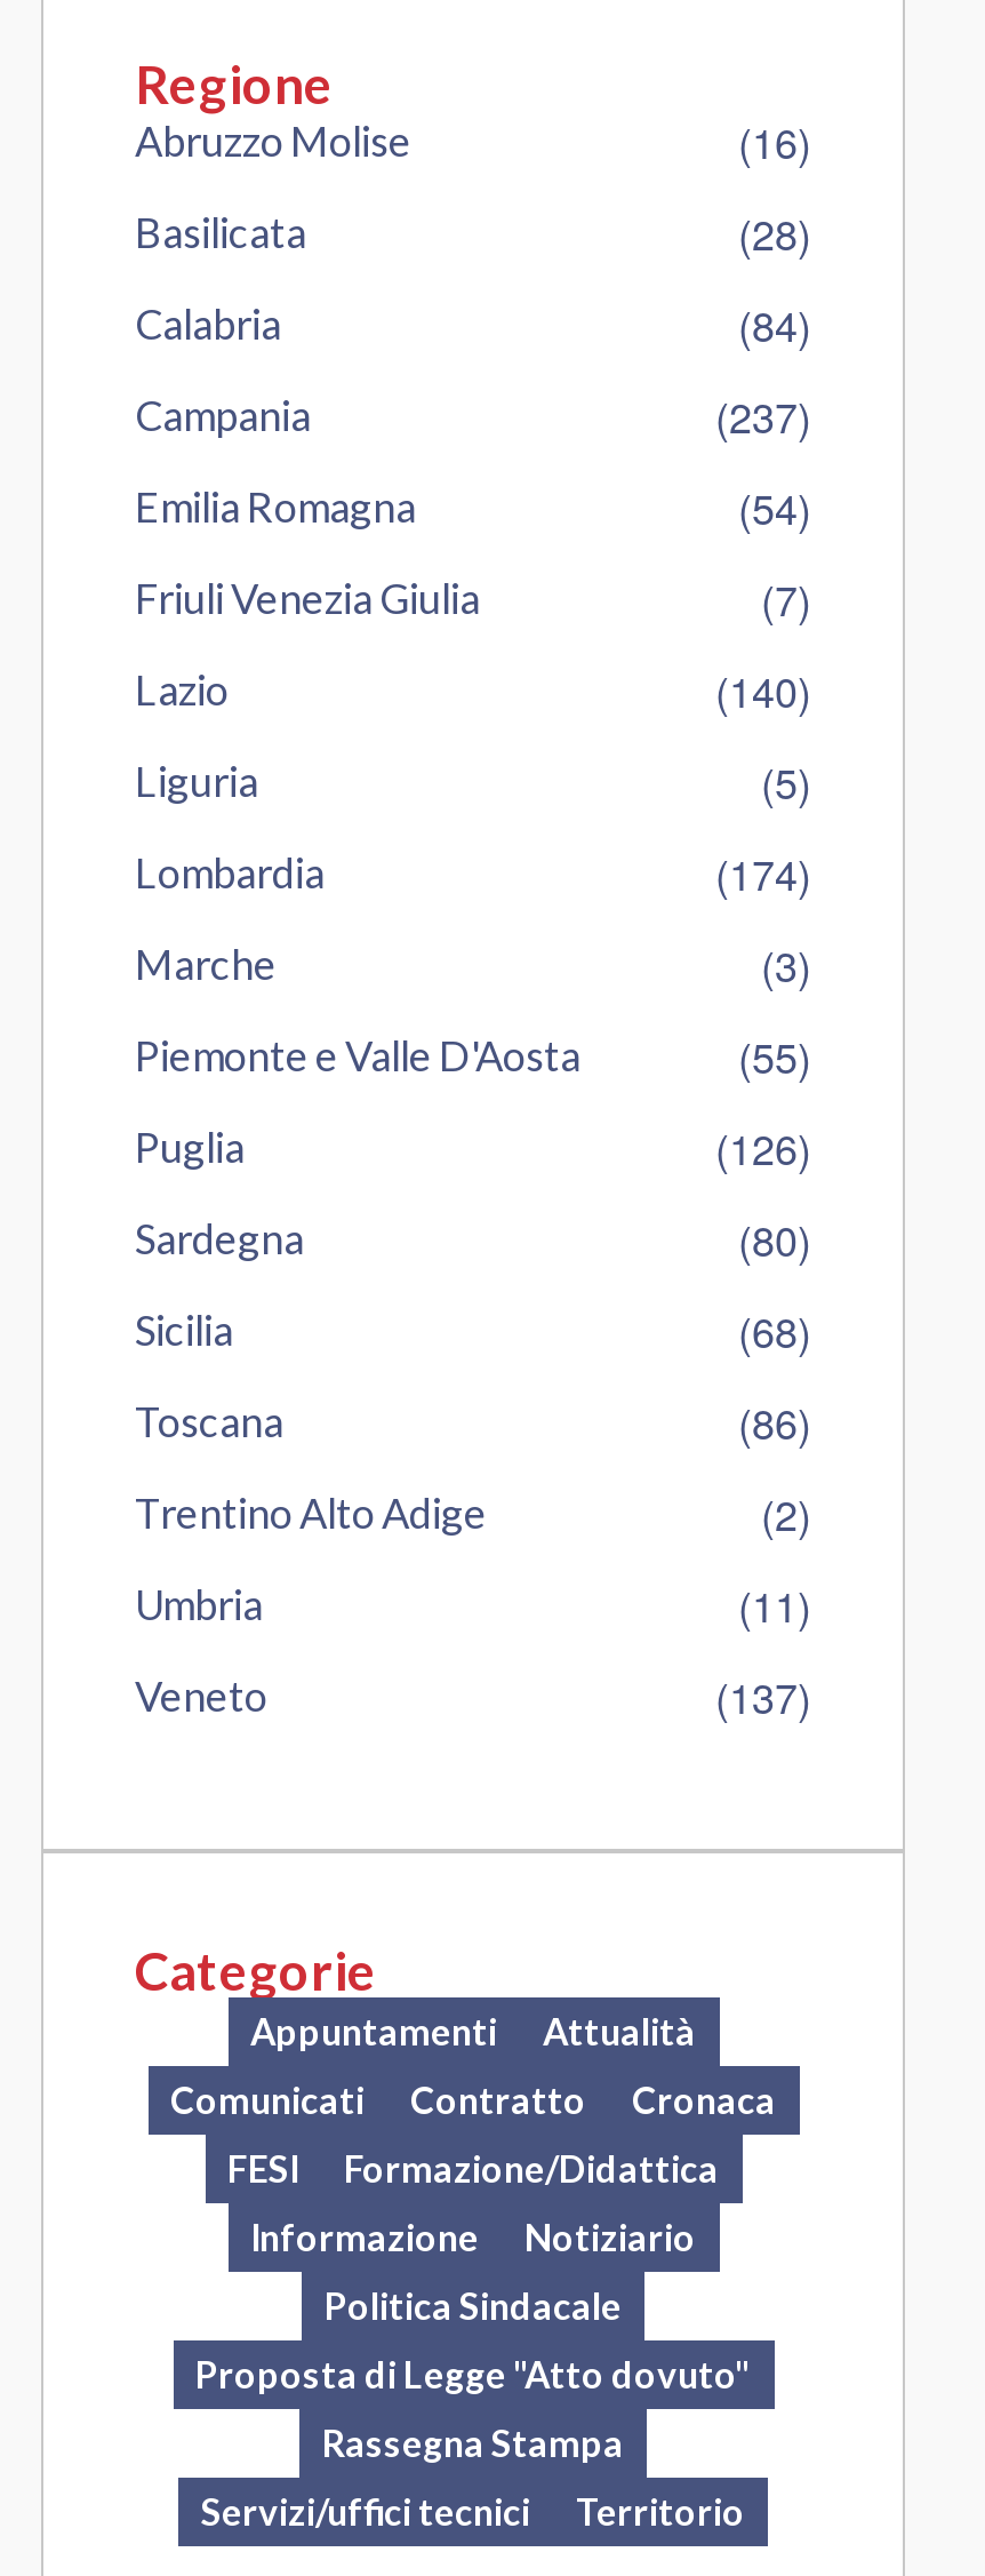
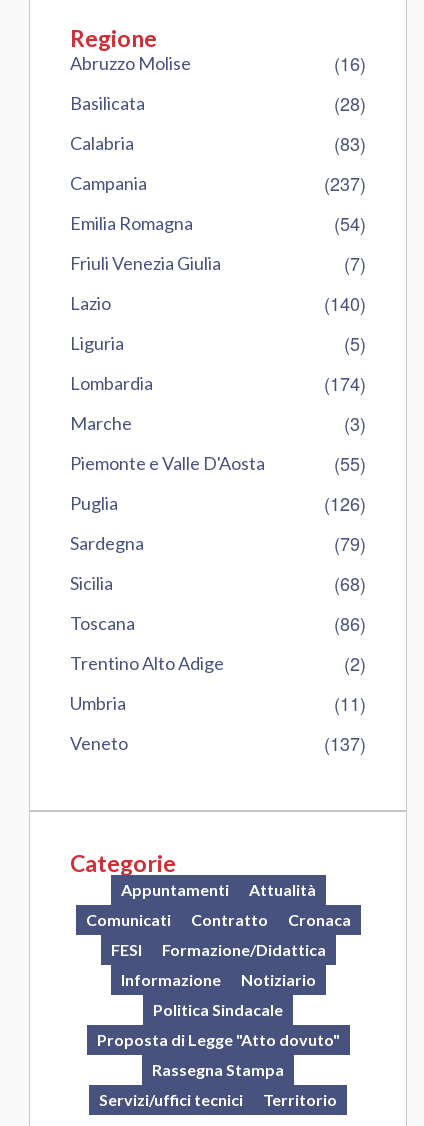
[738,295,811,354] (84) -> [334,130,366,156] (83)
[738,1209,811,1269] (80) -> [334,530,366,556] (79)

